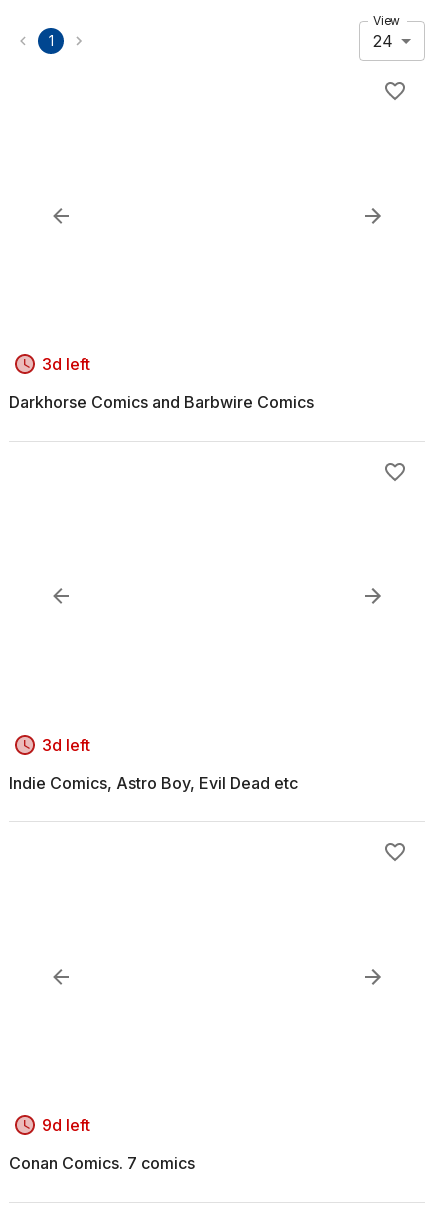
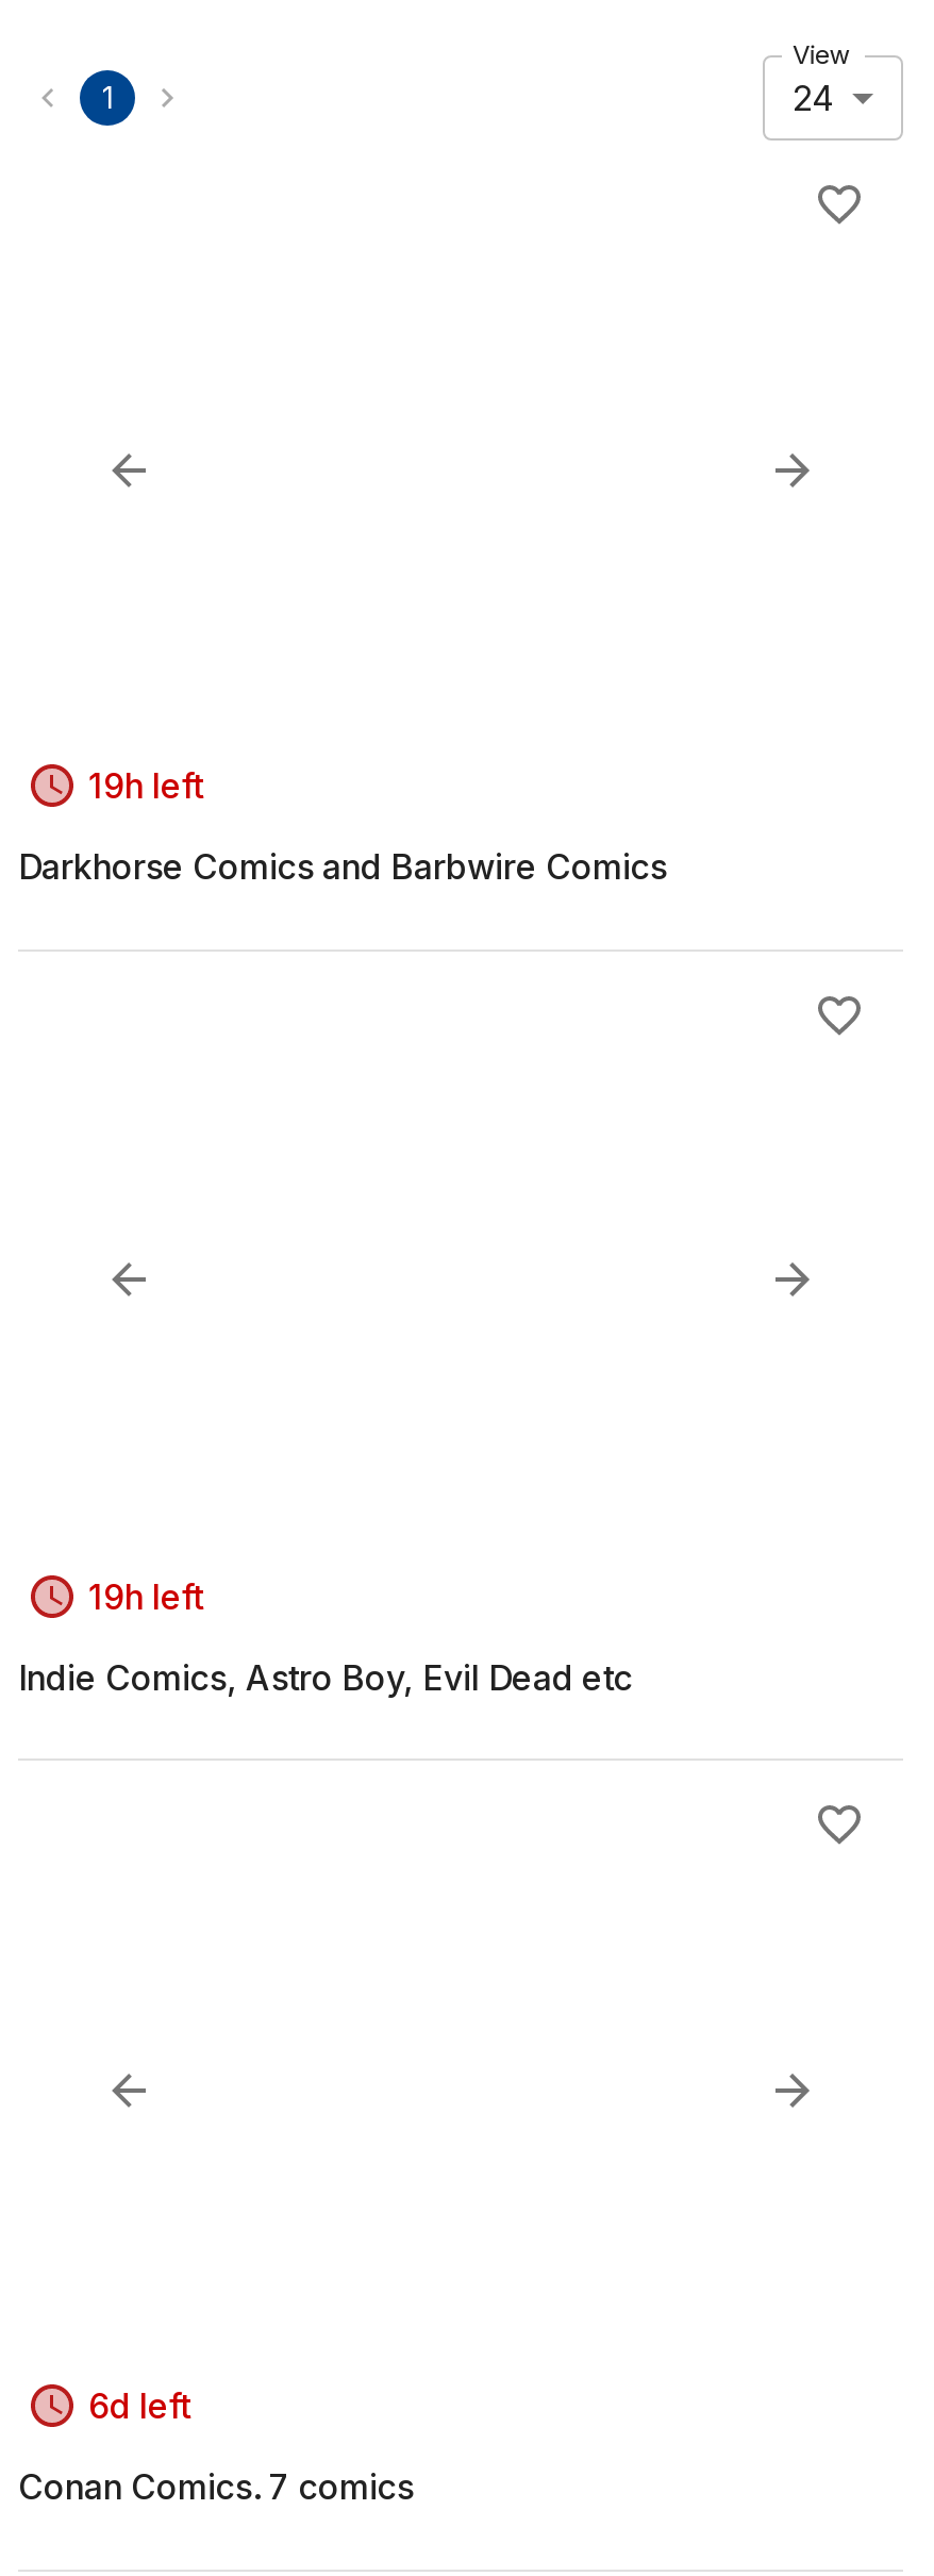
[42,354,90,374] 3d left -> [88,764,203,807] 19h left
[42,735,90,755] 3d left -> [88,1575,203,1617] 19h left
[42,1115,90,1135] 9d left -> [88,2385,190,2427] 6d left

